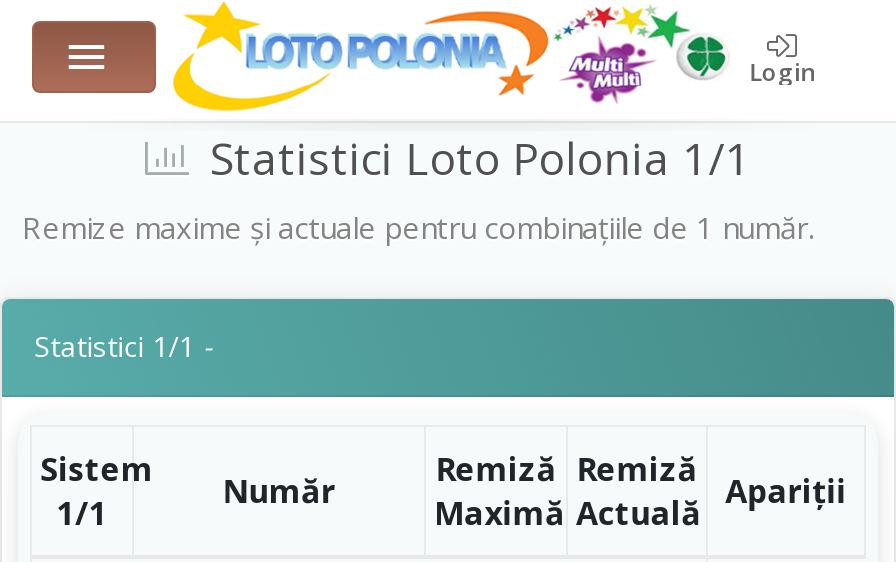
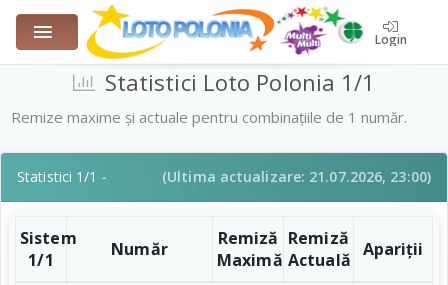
none -> [162,167,431,186] (Ultima actualizare: 21.07.2026, 23:00)

